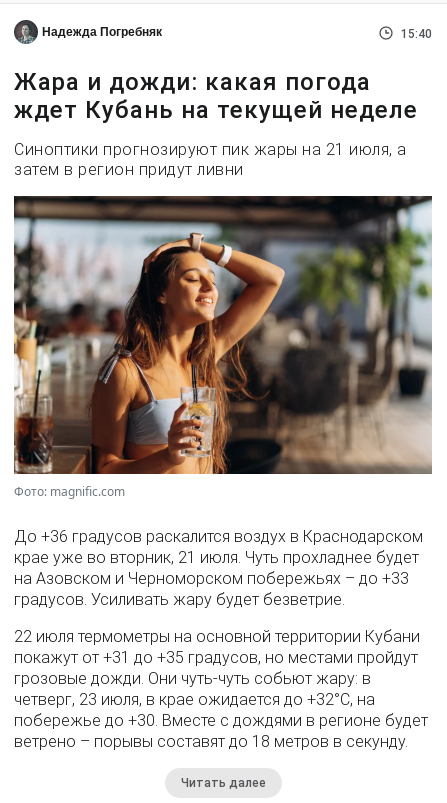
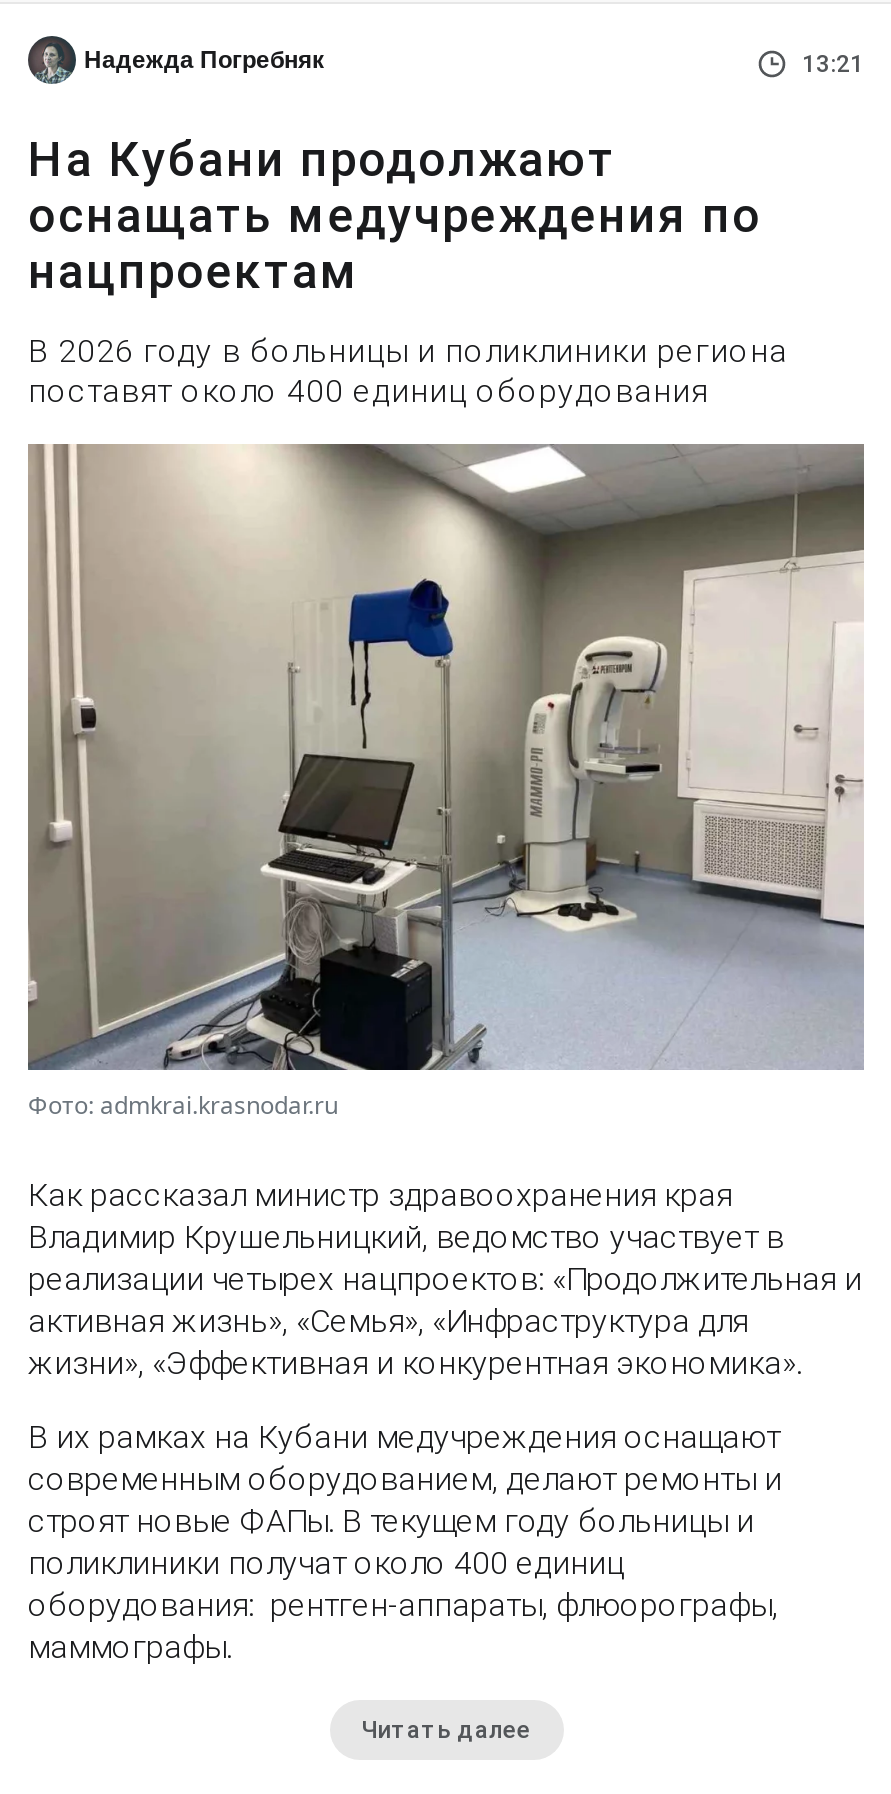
[401,27,432,41] 15:40 -> [802,49,864,77] 13:21
[14,68,418,124] Жара и дожди: какая погода | ждет Кубань на текущей неделе -> [28,131,762,299] На Кубани продолжают | оснащать медучреждения по | нацпроектам
[14,140,406,179] Синоптики прогнозируют пик жары на 21 июля, а | затем в регион придут ливни -> [28,331,788,409] В 2026 году в больницы и поликлиники региона | поставят около 400 единиц оборудования
[14,195,432,500] [image] | Фото: magnific.com -> [28,444,866,1122] [image] | Фото: admkrai.krasnodar.ru
[14,527,423,609] До +36 градусов раскалится воздух в Краснодарском | крае уже во вторник, 21 июля. Чуть прохладнее будет | на Азовском и Черноморском побережьях – до +33 | градусов. Усиливать жару будет безветрие. -> [28,1176,862,1382] Как рассказал министр здравоохранения края | Владимир Крушельницкий, ведомство участвует в | реализации четырех нацпроектов: «Продолжительная и | активная жизнь», «Семья», «Инфраструктура для | жизни», «Эффективная и конкурентная экономика».
[14,627,428,751] 22 июля термометры на основной территории Кубани | покажут от +31 до +35 градусов, но местами пройдут | грозовые дожди. Они чуть-чуть собьют жару: в | четверг, 23 июля, в крае ожидается до +32°С, на | побережье до +30. Вместе с дождями в регионе будет | ветрено – порывы составят до 18 метров в секунду. -> [28,1418,782,1666] В их рамках на Кубани медучреждения оснащают | современным оборудованием, делают ремонты и | строят новые ФАПы. В текущем году больницы и | поликлиники получат около 400 единиц | оборудования: рентген-аппараты, флюорографы, | маммографы.

